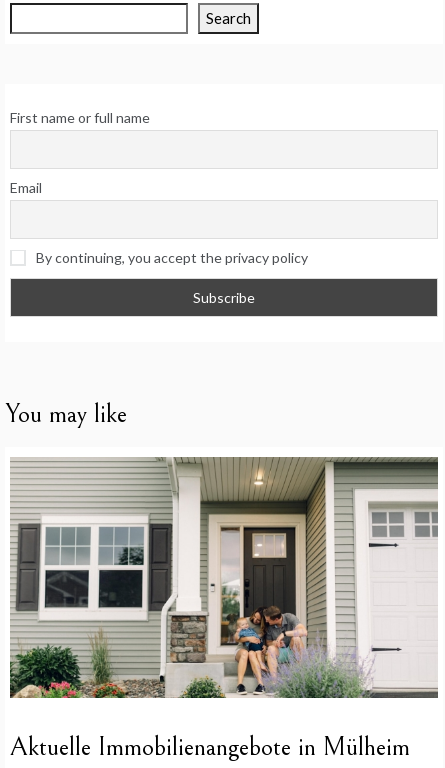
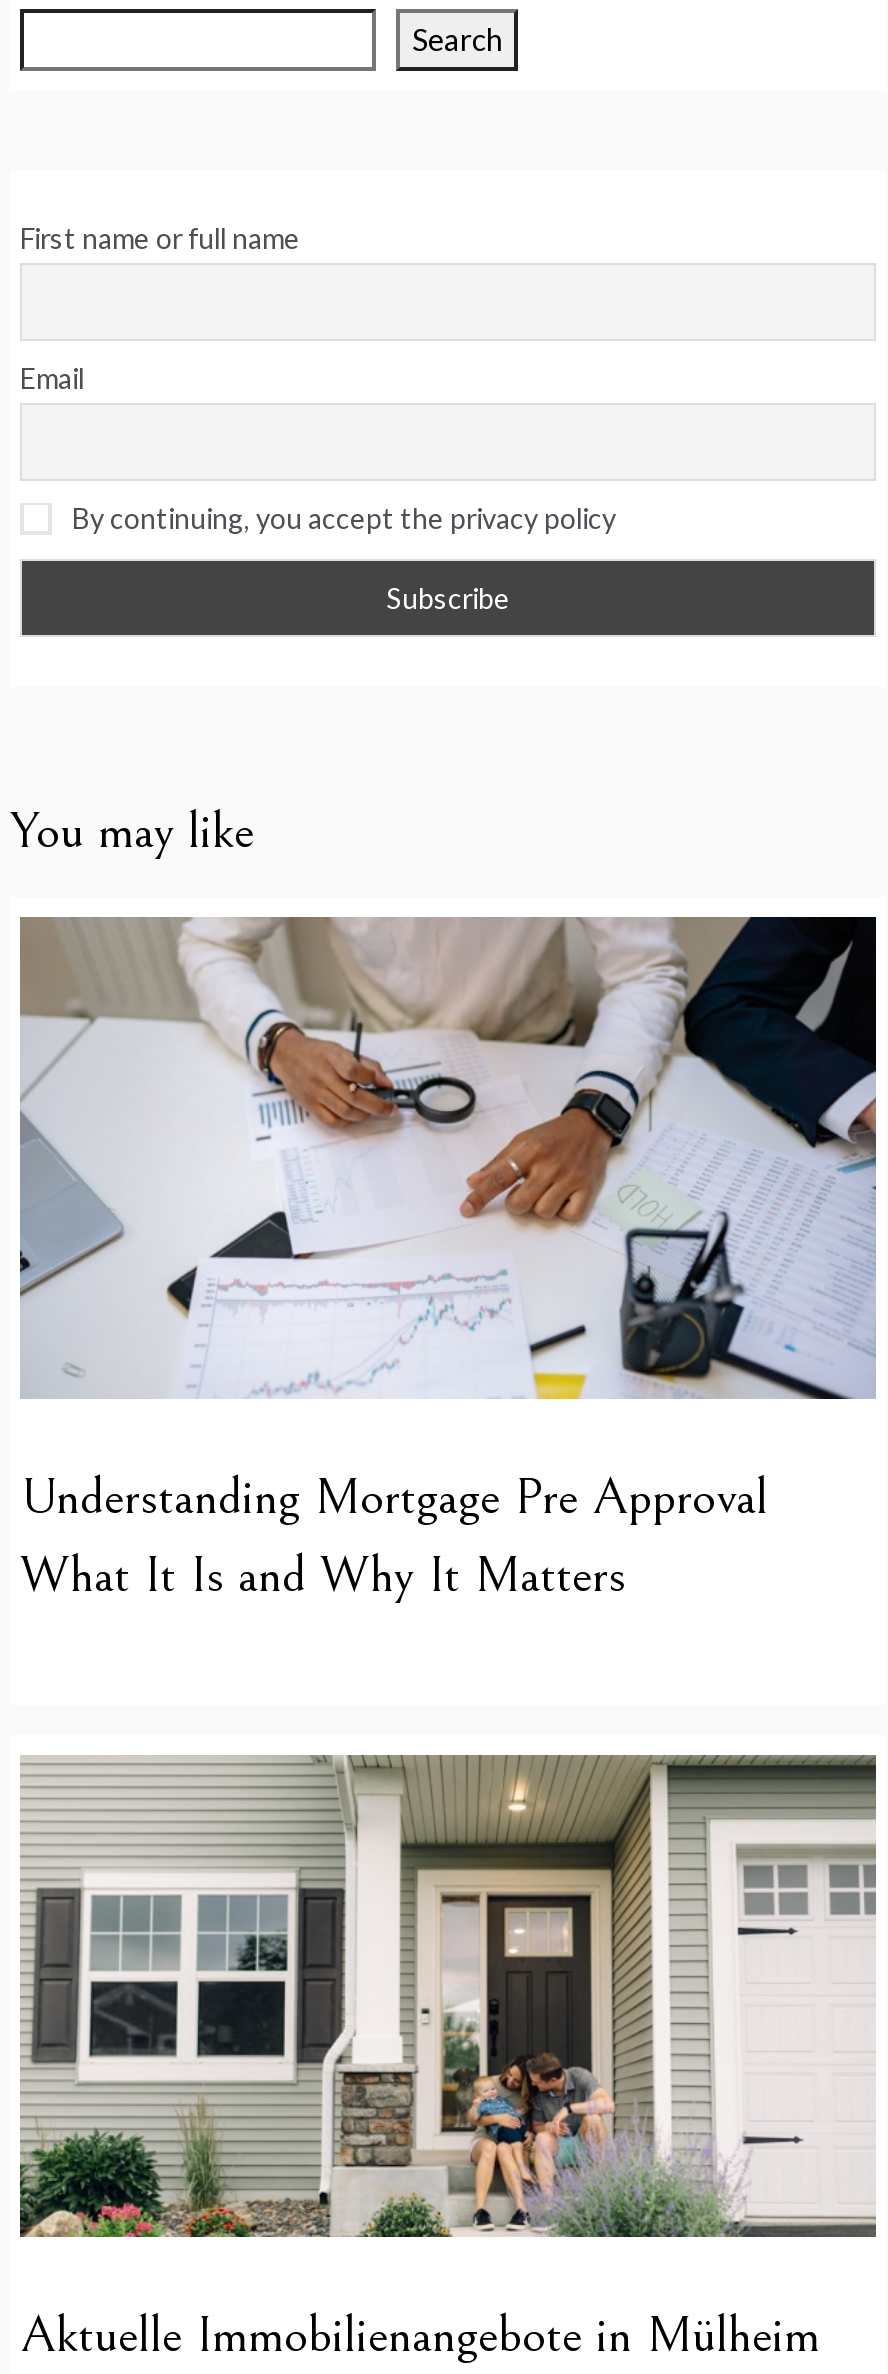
none -> [20,915,878,1605] [image] | Understanding Mortgage Pre Approval | What It Is and Why It Matters

